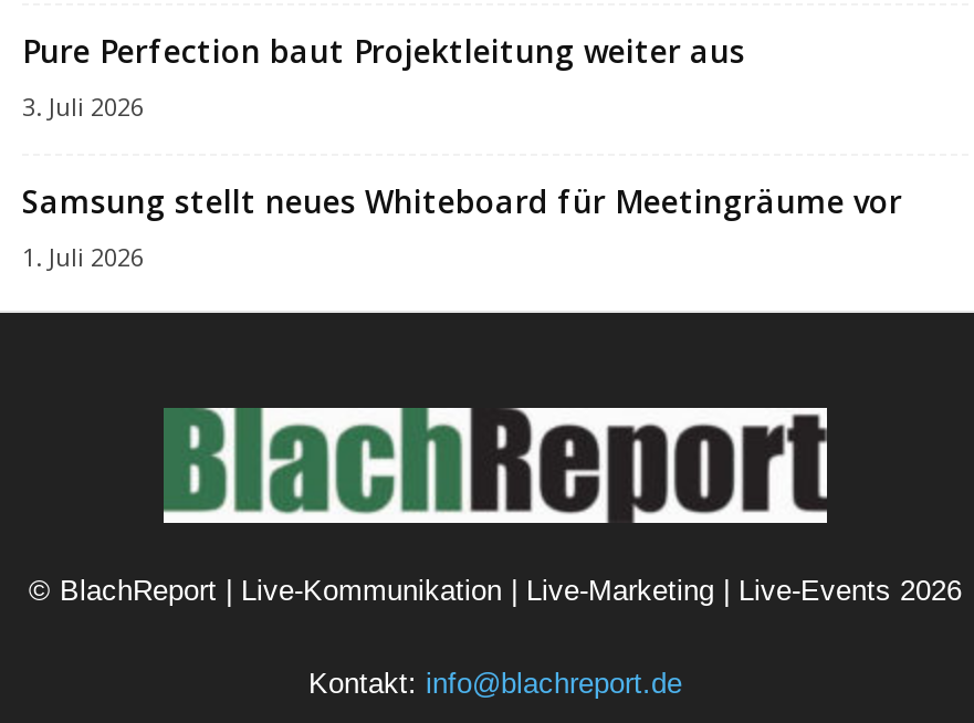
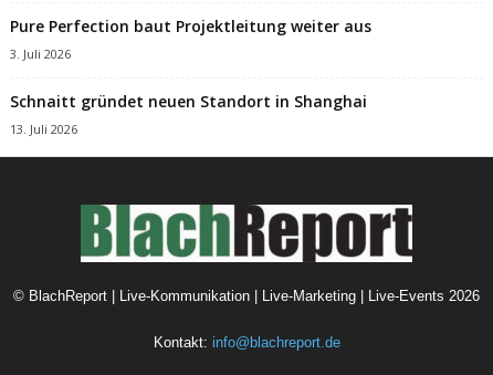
[22,180,902,273] Samsung stellt neues Whiteboard für Meetingräume vor | 1. Juli 2026 -> [10,91,367,137] Schnaitt gründet neuen Standort in Shanghai | 13. Juli 2026

